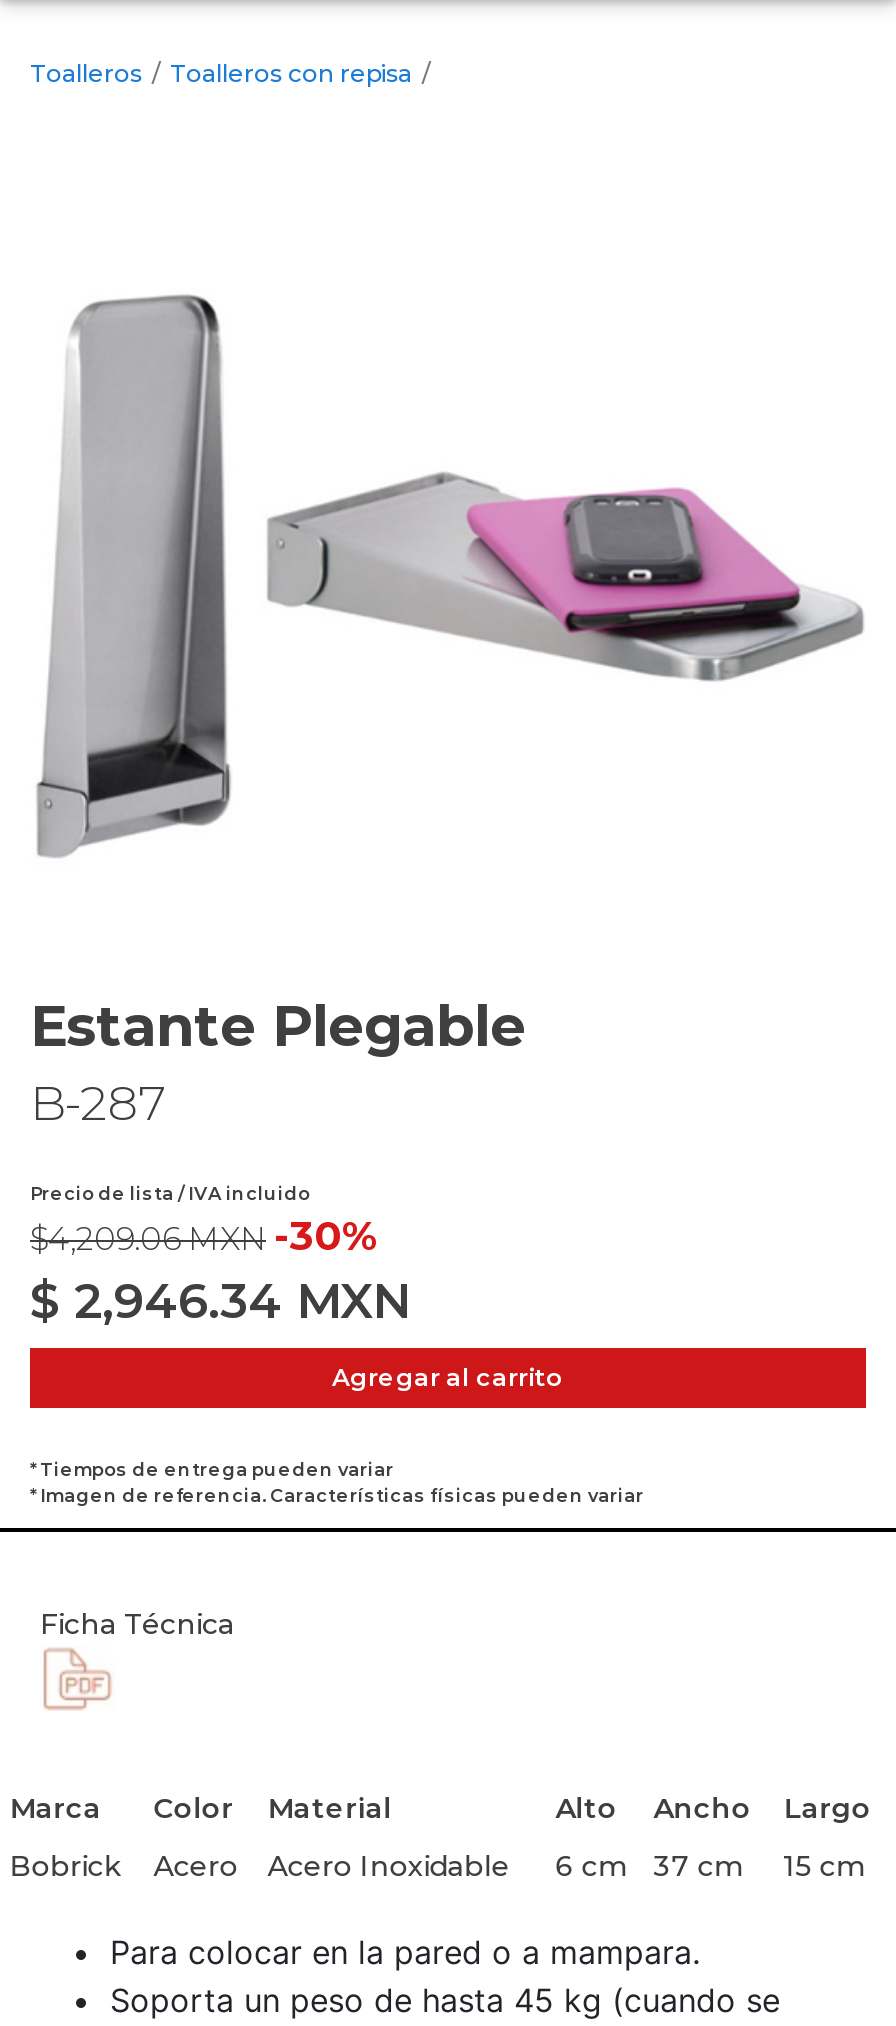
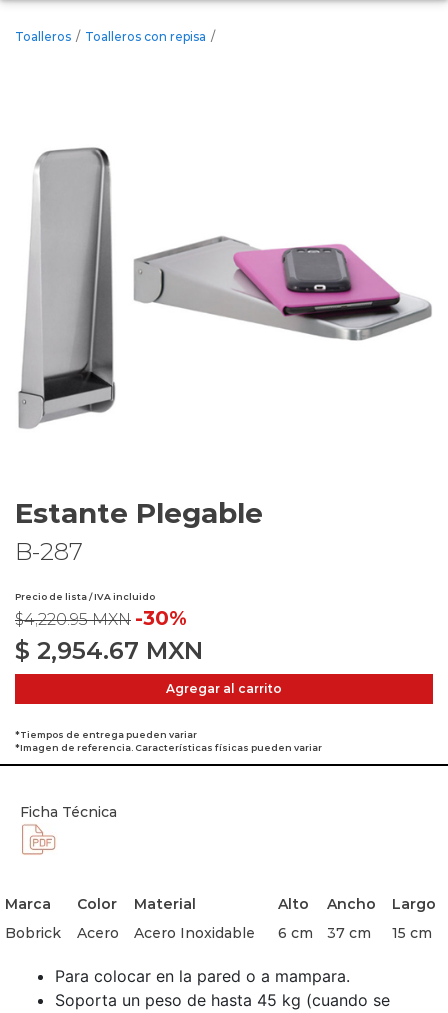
[30,1212,378,1260] $4,209.06 MXN -30% -> [15,606,187,630] $4,220.95 MXN -30%
[30,1272,410,1330] $2,946.34 MXN -> [15,636,203,665] $2,954.67 MXN

